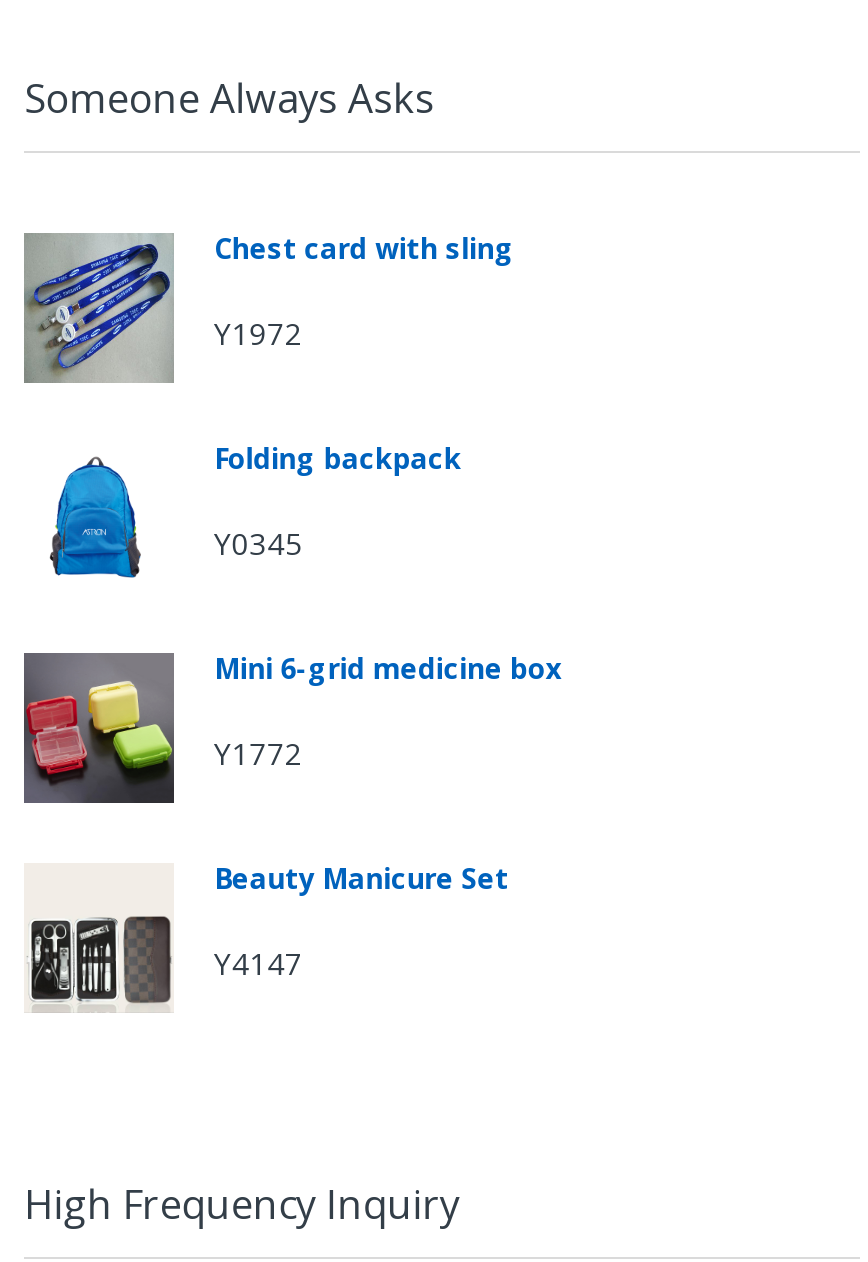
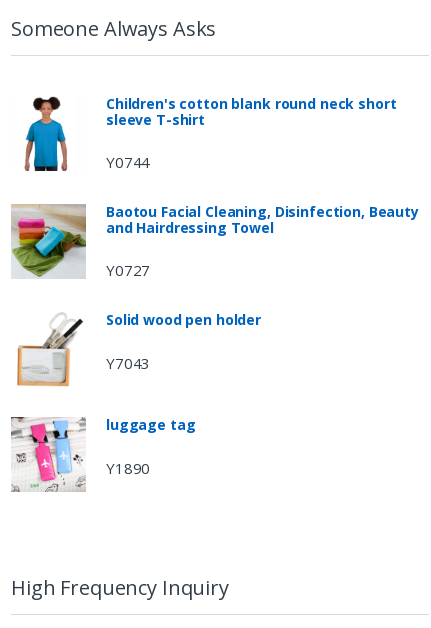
[22,228,514,385] [image] | Chest card with sling -> [11,94,396,171] [image] | Children's cotton blank round neck short | sleeve T-shirt
[214,313,303,353] Y1972 -> [106,152,150,172] Y0744
[26,438,462,583] [image] | Folding backpack -> [10,202,419,279] [image] | Baotou Facial Cleaning, Disinfection, Beauty | and Hairdressing Towel
[214,523,303,563] Y0345 -> [106,260,150,280] Y0727
[22,648,561,807] [image] | Mini 6-grid medicine box -> [11,310,261,387] [image] | Solid wood pen holder
[214,733,303,773] Y1772 -> [106,353,150,373] Y7043
[28,858,509,1005] [image] | Beauty Manicure Set -> [10,415,195,492] [image] | luggage tag
[214,943,303,983] Y4147 -> [106,458,150,478] Y1890

